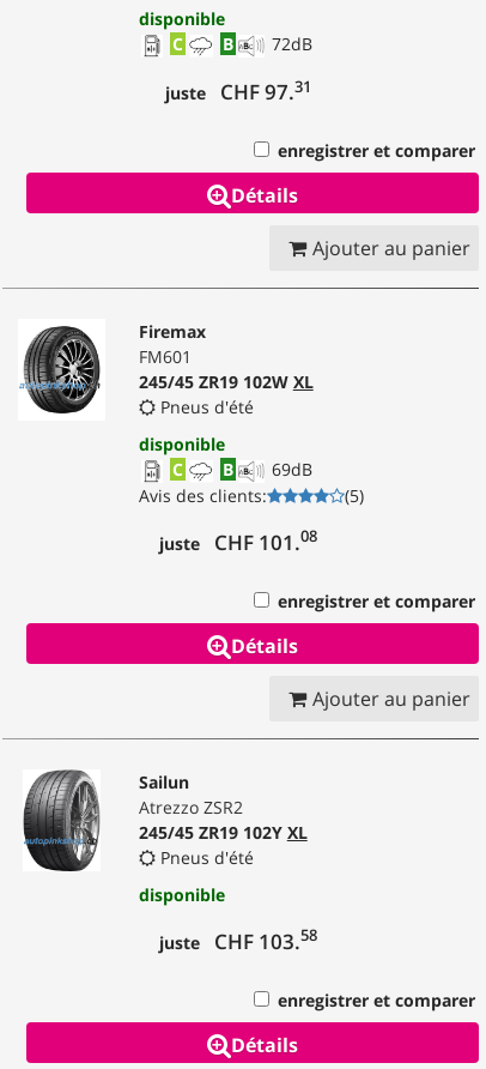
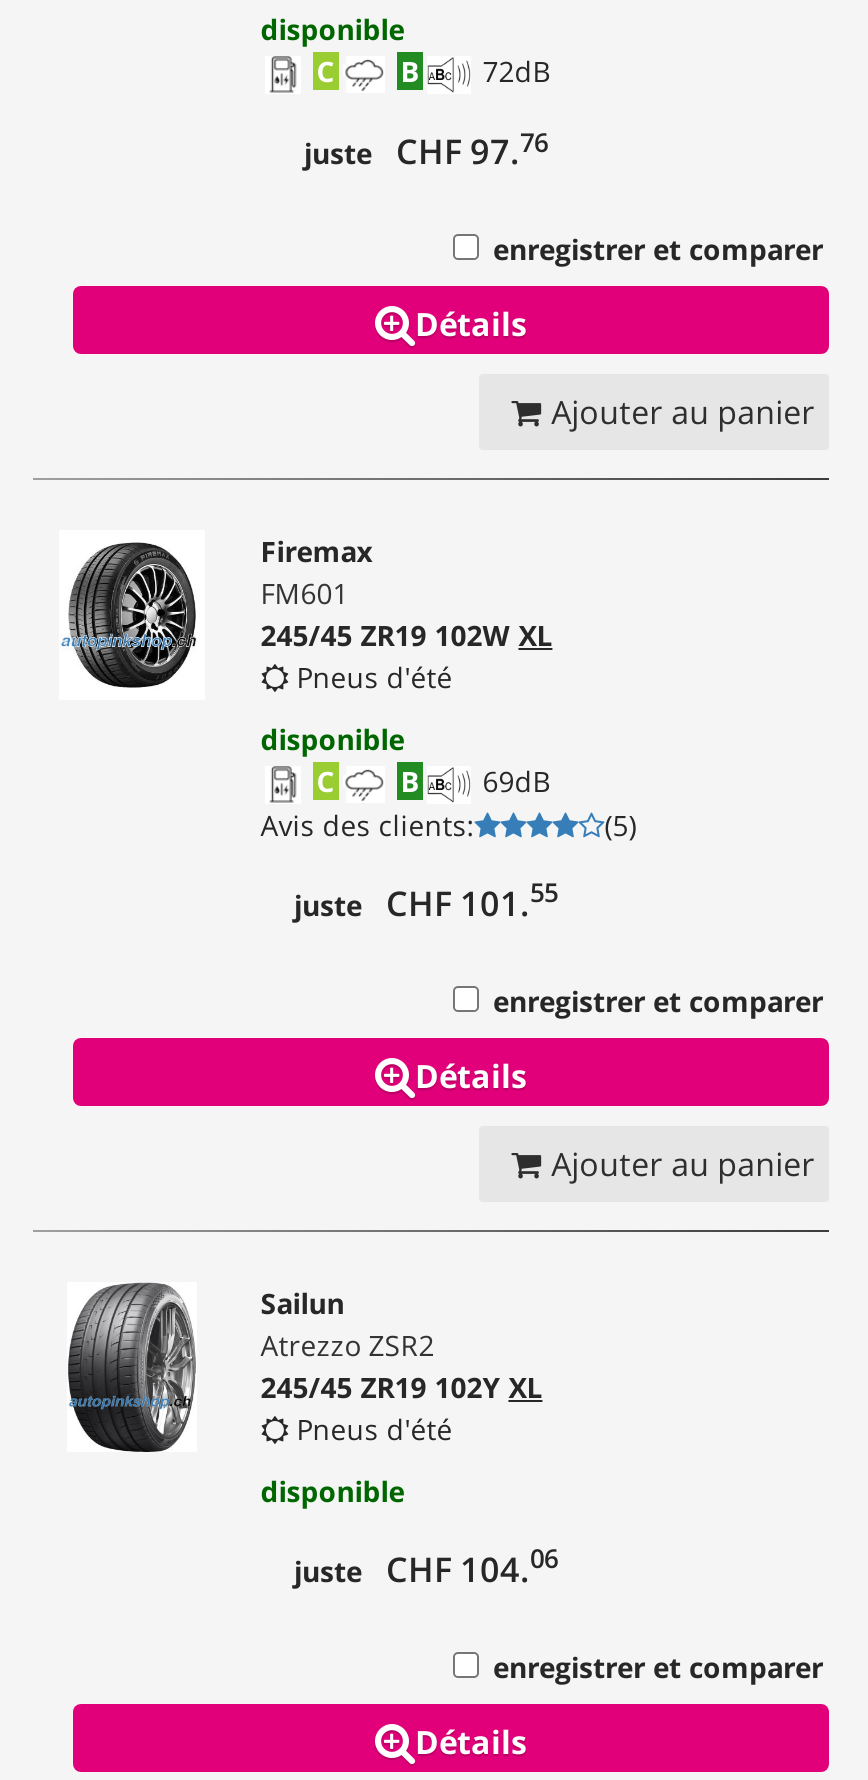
[165,75,311,105] juste CHF 97.31 -> [304,123,548,174] juste CHF 97.76
[159,525,317,556] juste CHF 101. 08 -> [294,875,558,926] juste CHF 101. 55
[159,925,317,955] juste CHF 103.58 -> [294,1541,558,1592] juste CHF 104.06

